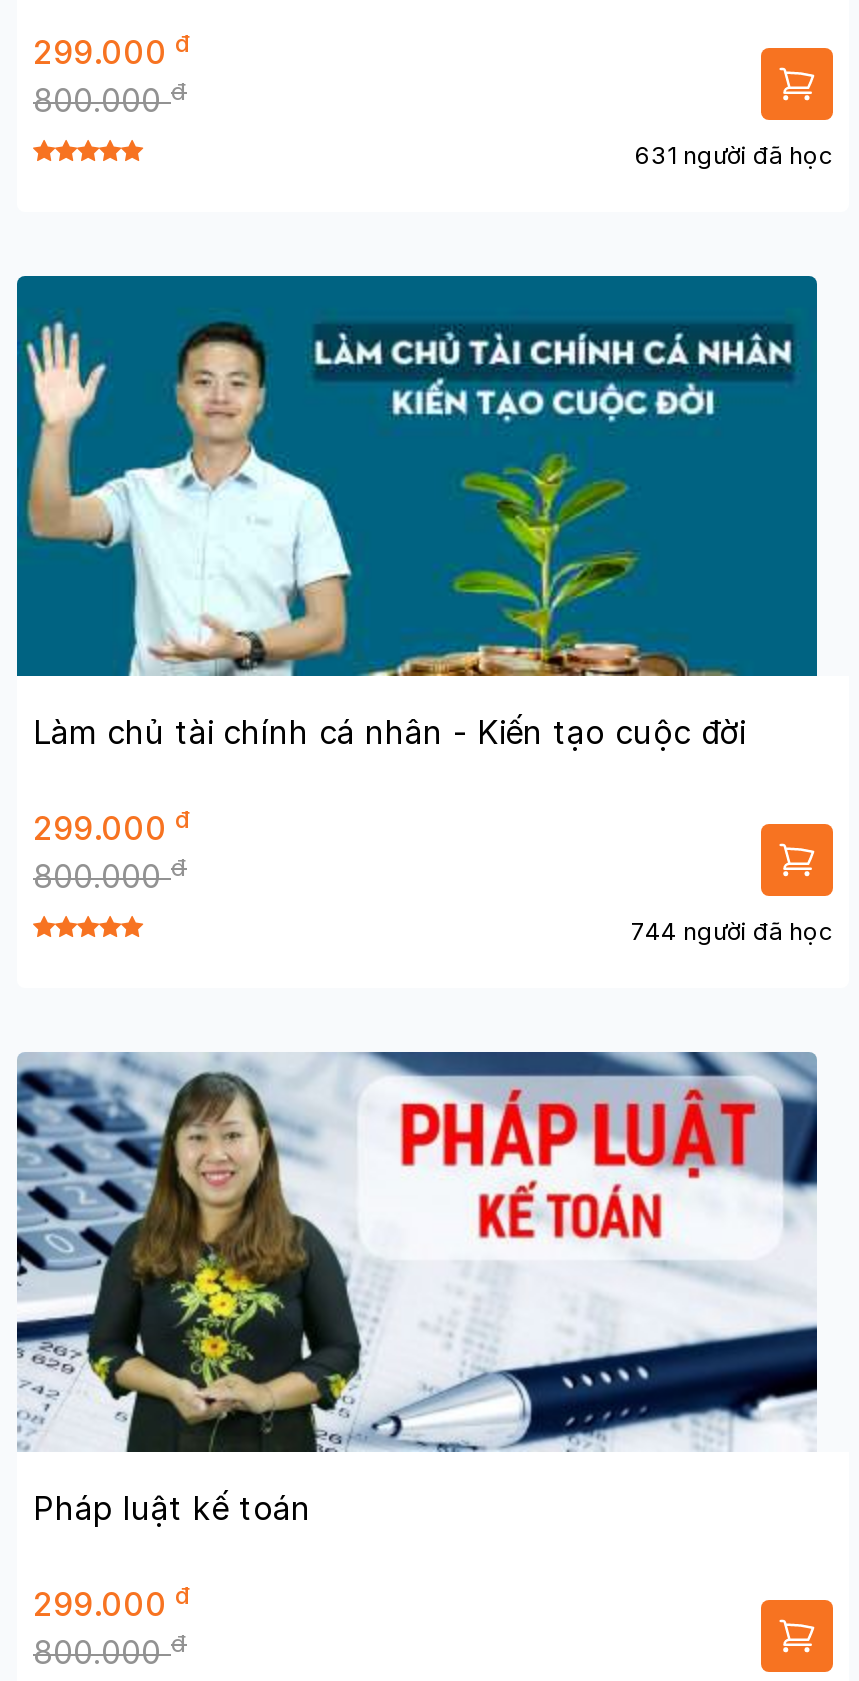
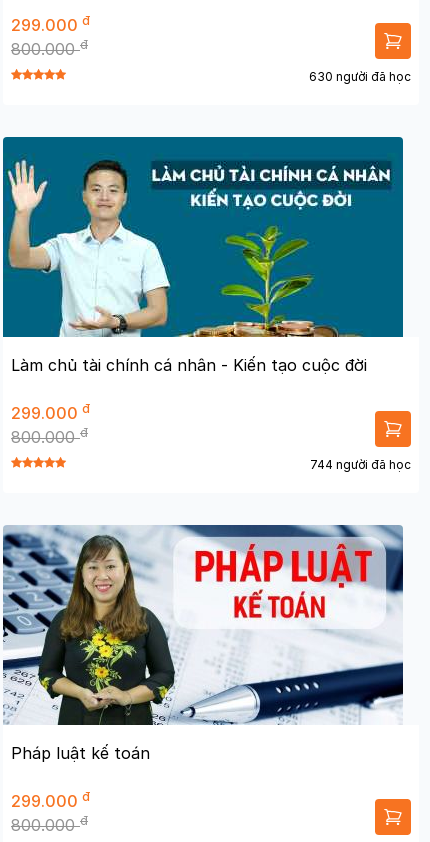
[635,140,833,170] 631 người đã học -> [309,69,411,84] 630 người đã học

